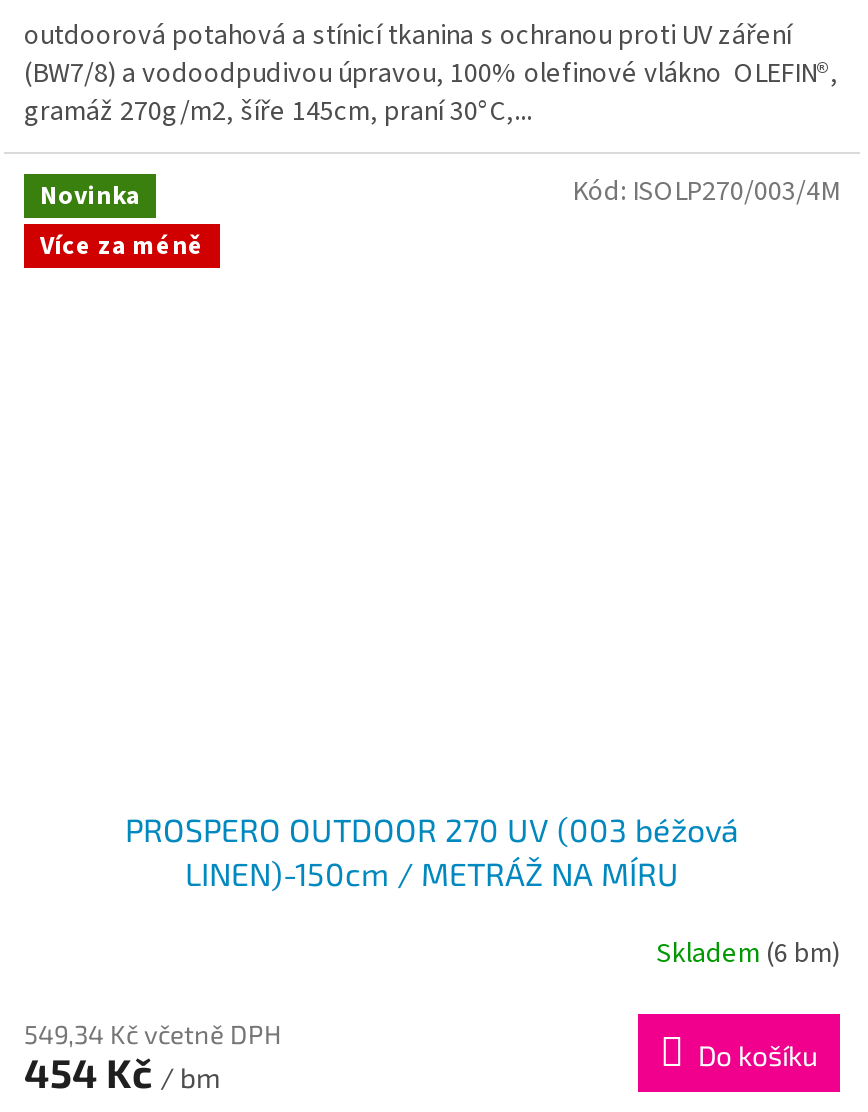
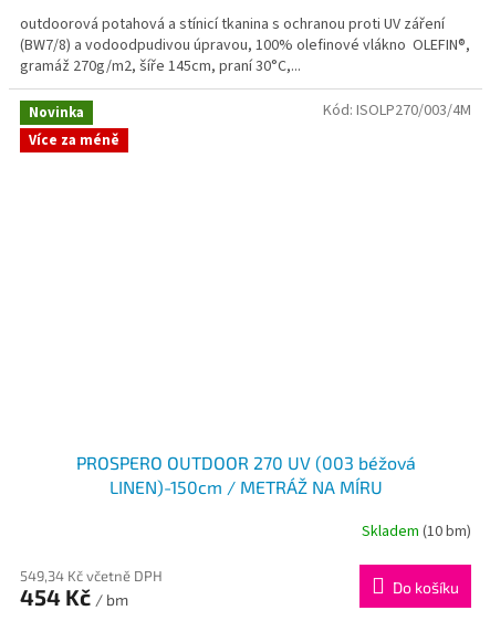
[656,935,840,975] Skladem (6 bm) -> [362,521,471,543] Skladem (10 bm)

